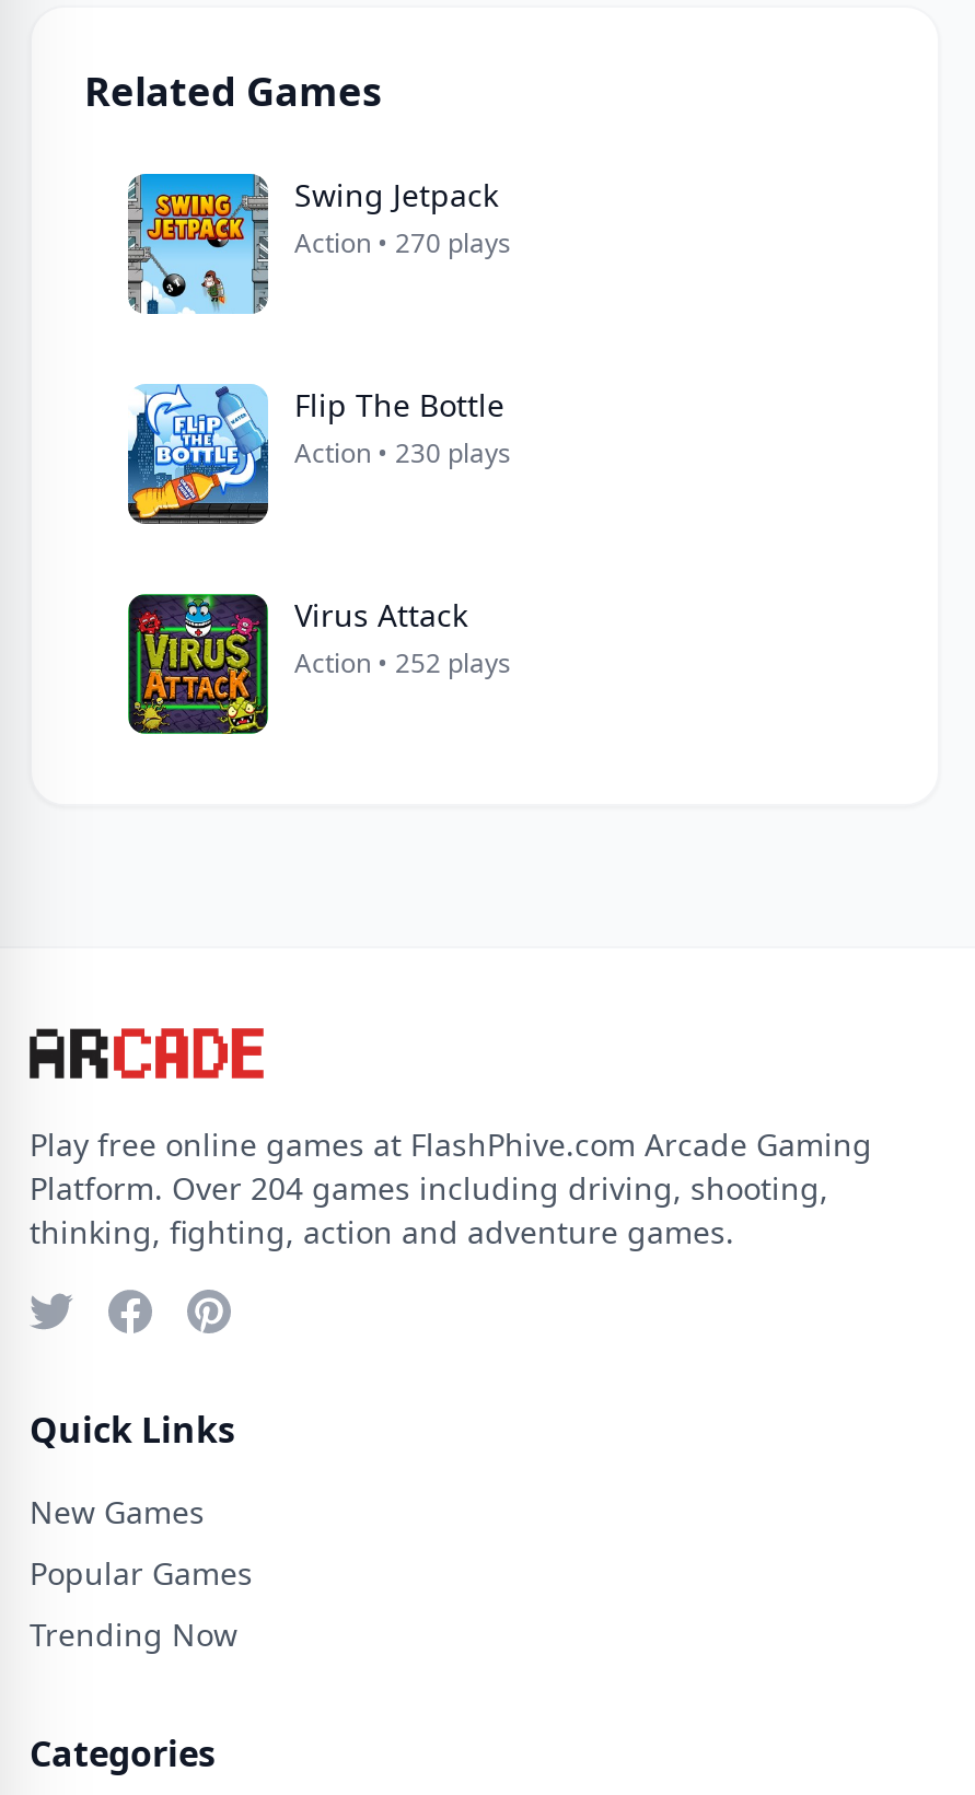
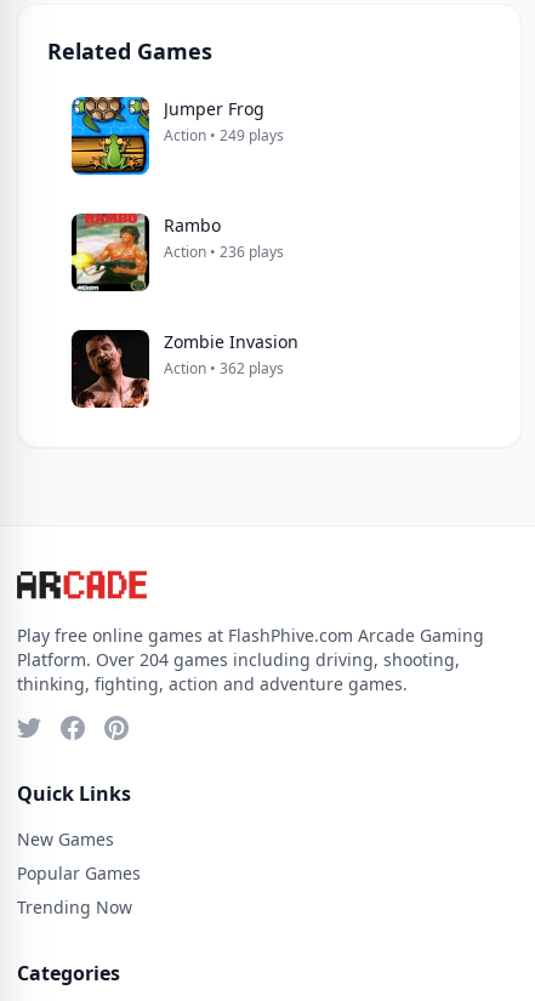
[126,172,511,316] [image] | Swing Jetpack | Action • 270 plays -> [70,96,284,176] [image] | Jumper Frog | Action • 249 plays
[126,382,511,526] [image] | Flip The Bottle | Action • 230 plays -> [70,212,284,292] [image] | Rambo | Action • 236 plays
[126,592,511,736] [image] | Virus Attack | Action • 252 plays -> [70,329,298,409] [image] | Zombie Invasion | Action • 362 plays

